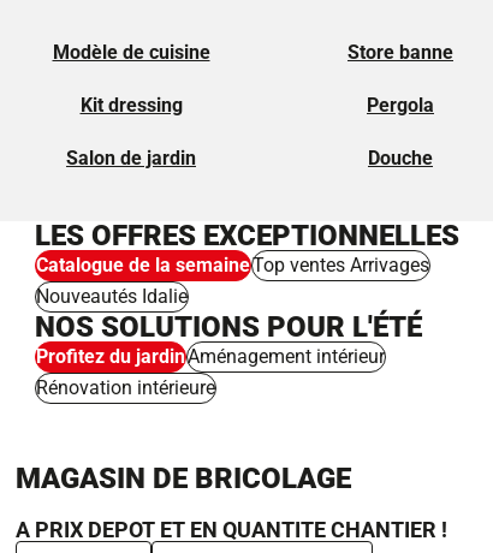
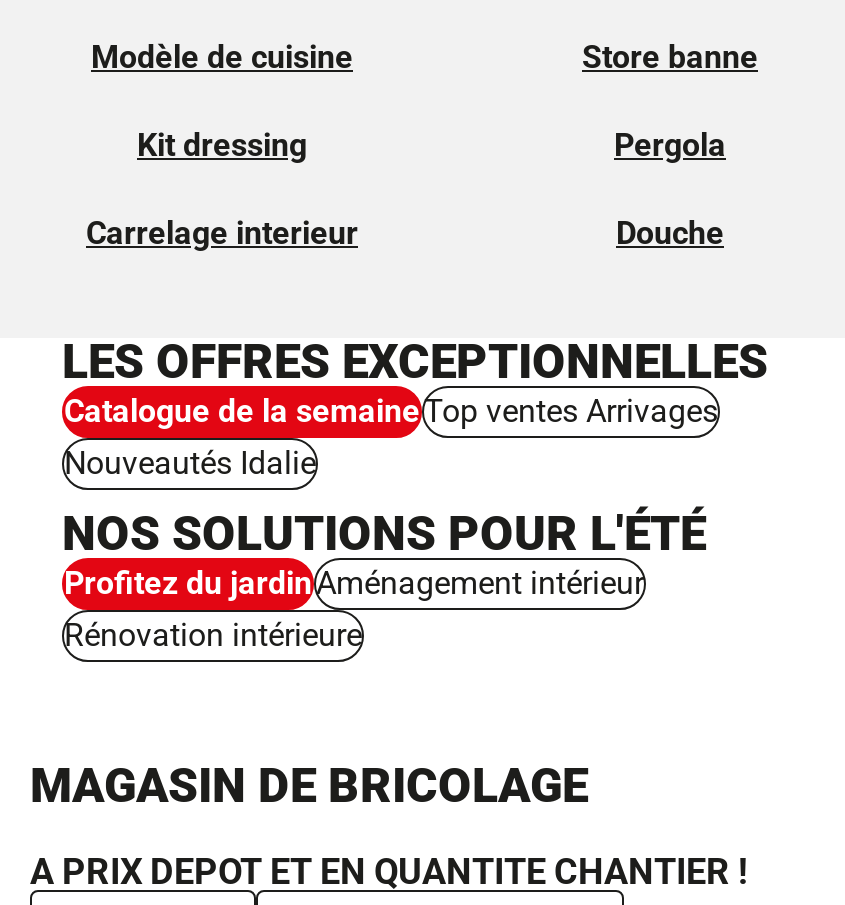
[66,147,196,170] Salon de jardin -> [86,214,358,252] Carrelage interieur

